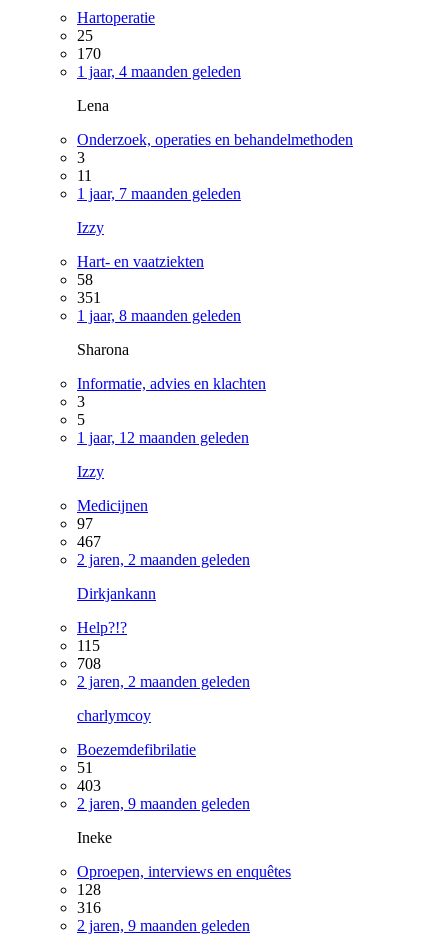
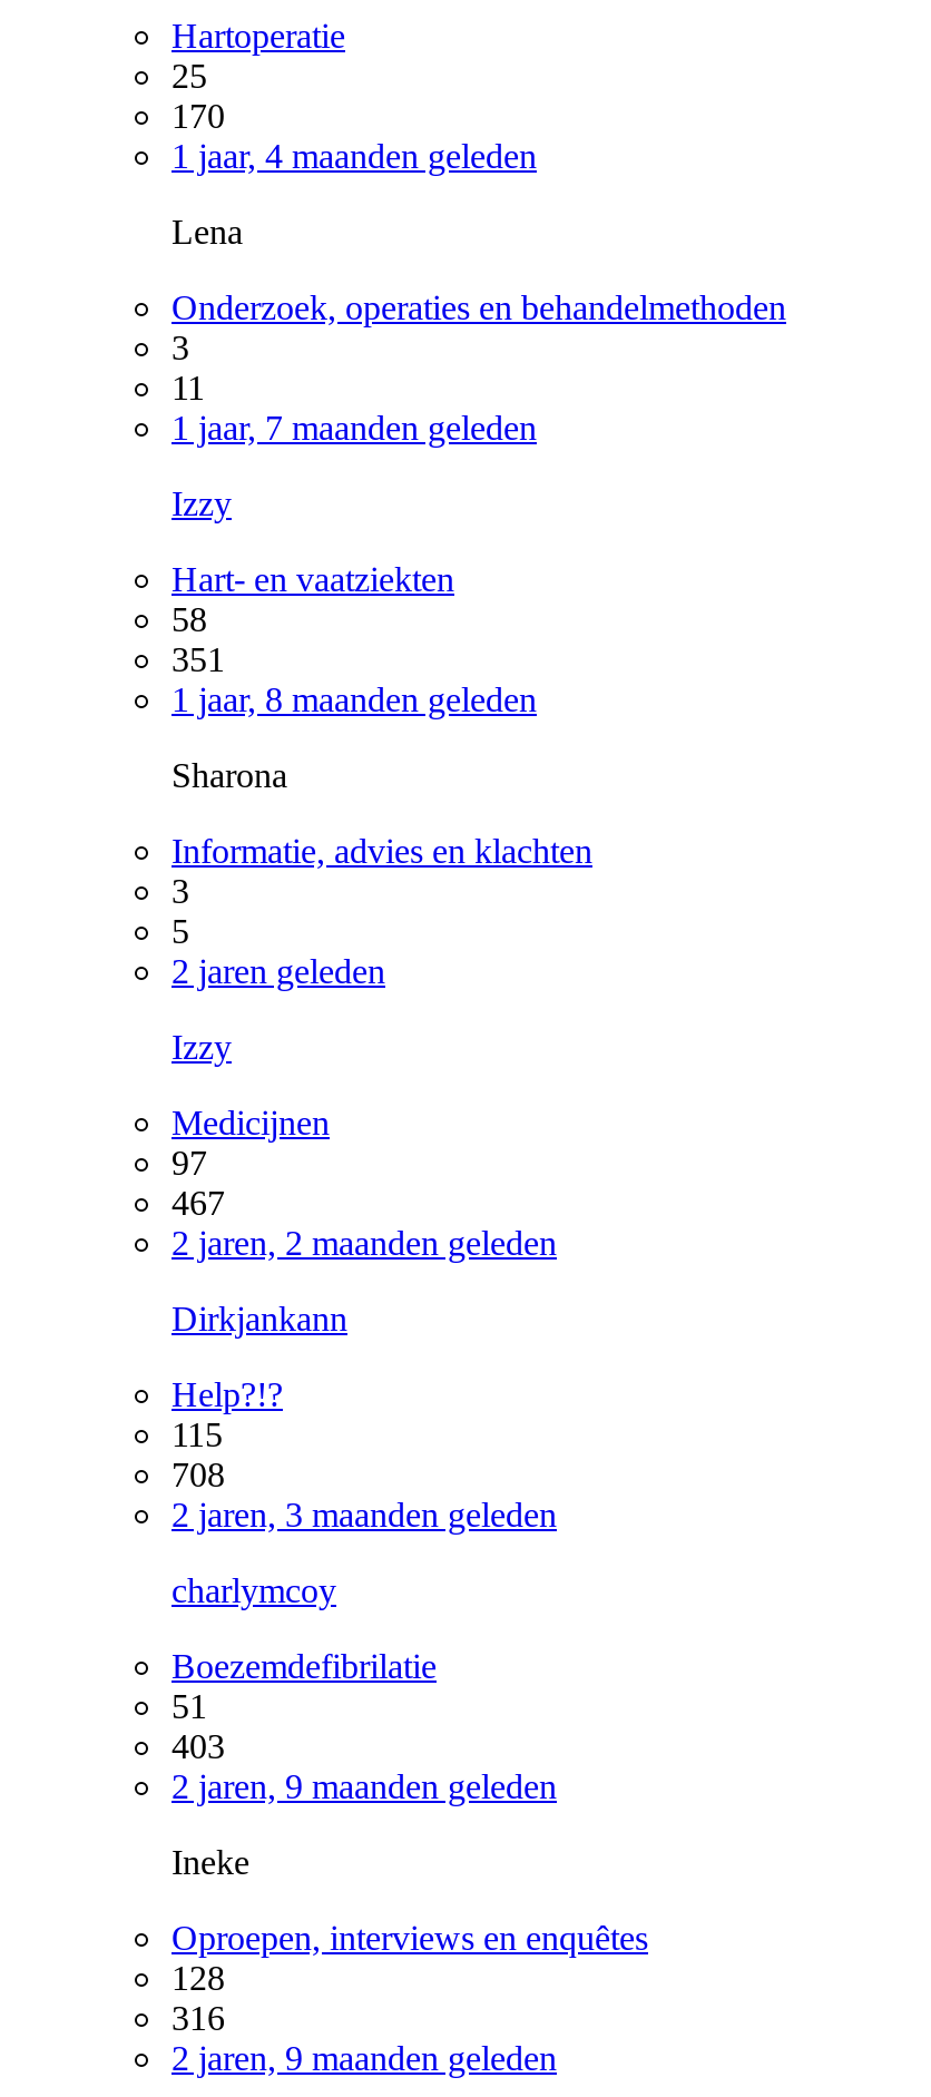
[77,429,249,446] 1 jaar, 12 maanden geleden -> [171,951,385,989] 2 jaren geleden
[77,673,250,690] 2 jaren, 2 maanden geleden -> [171,1495,557,1533] 2 jaren, 3 maanden geleden

